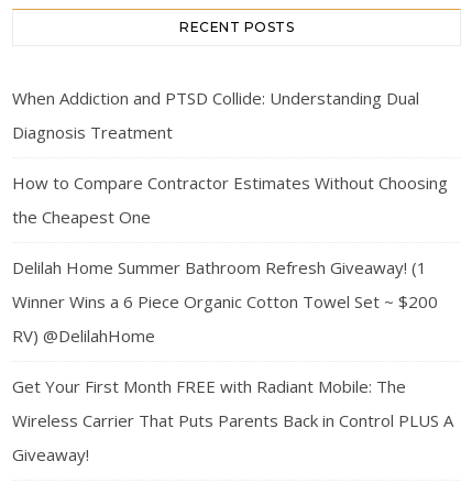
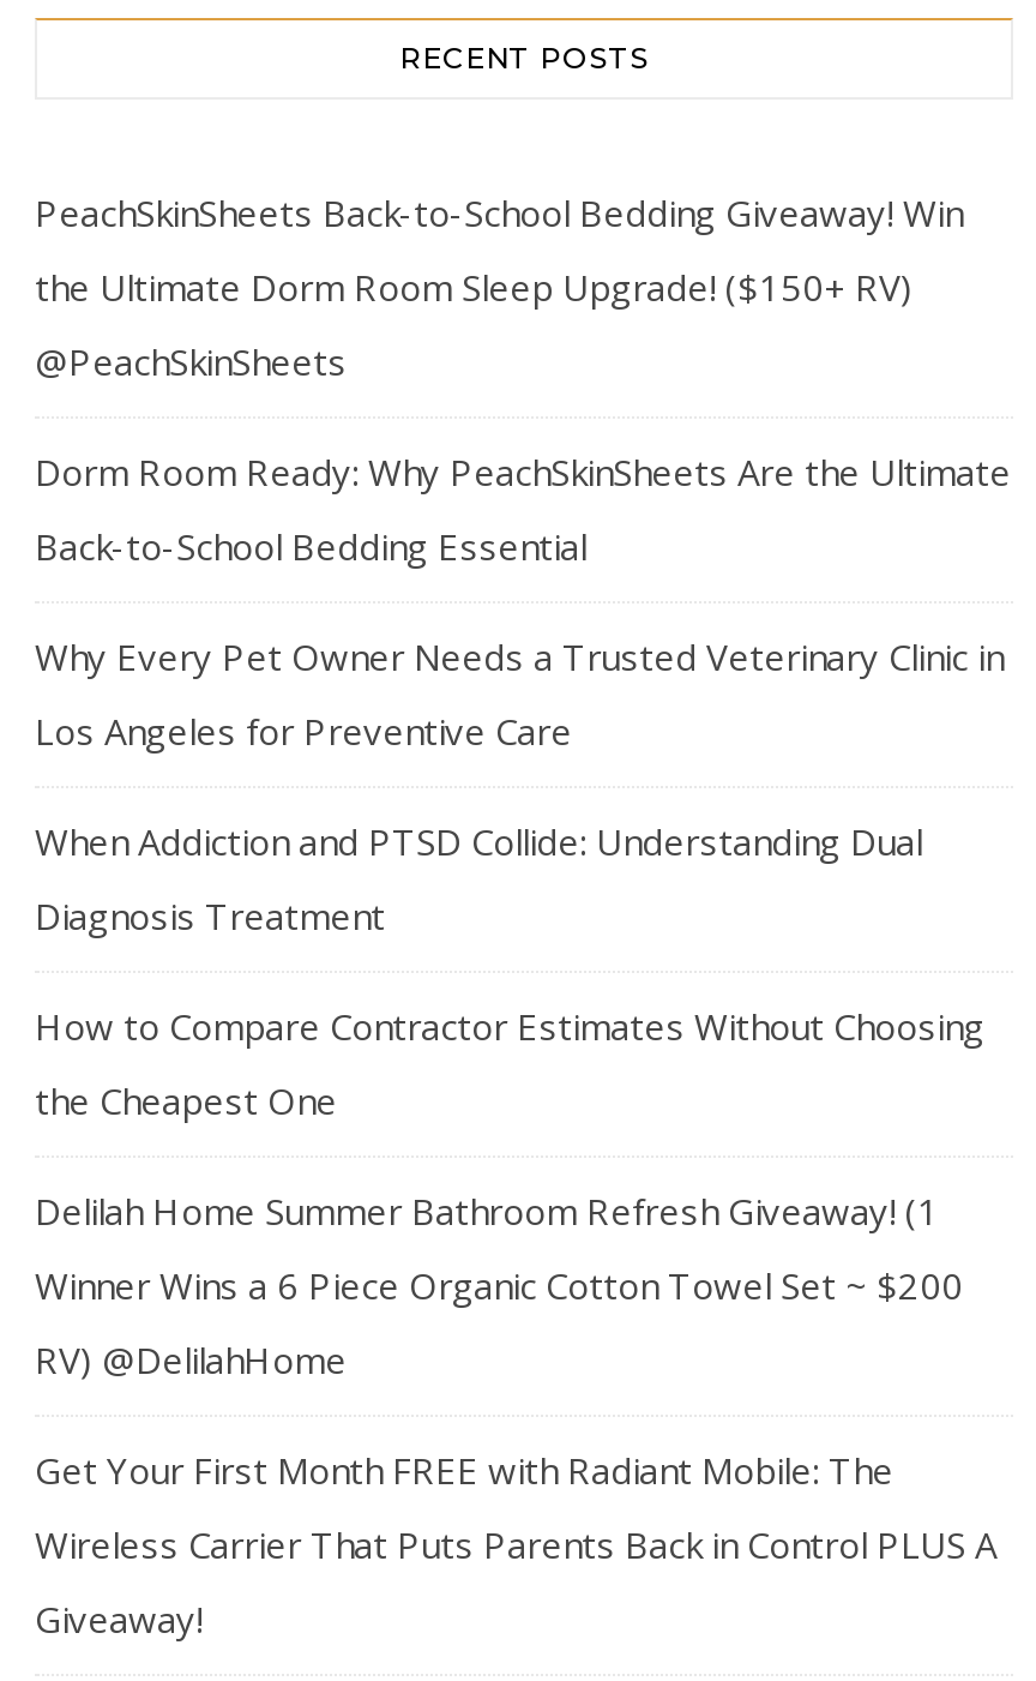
none -> [35,188,1011,754] PeachSkinSheets Back-to-School Bedding Giveaway! Win | the Ultimate Dorm Room Sleep Upgrade! ($150+ RV) | @PeachSkinSheets | Dorm Room Ready: Why PeachSkinSheets Are the Ultimate | Back-to-School Bedding Essential | Why Every Pet Owner Needs a Trusted Veterinary Clinic in | Los Angeles for Preventive Care

